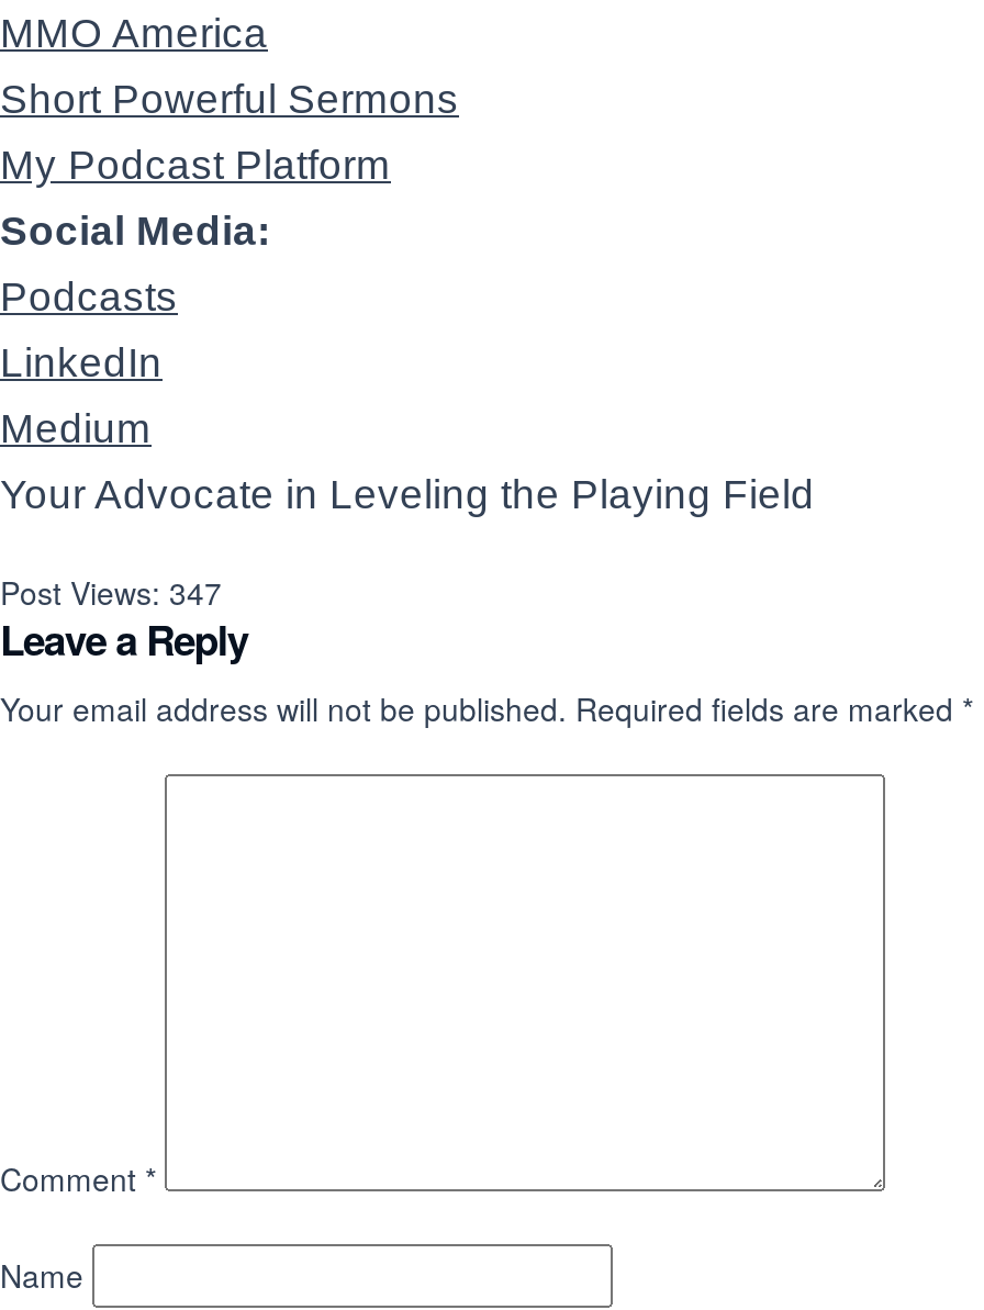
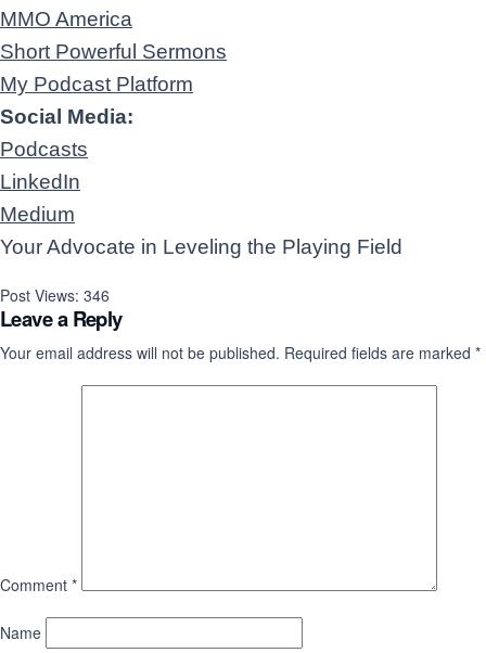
[0,570,222,614] Post Views: 347 -> [0,284,110,306] Post Views: 346

